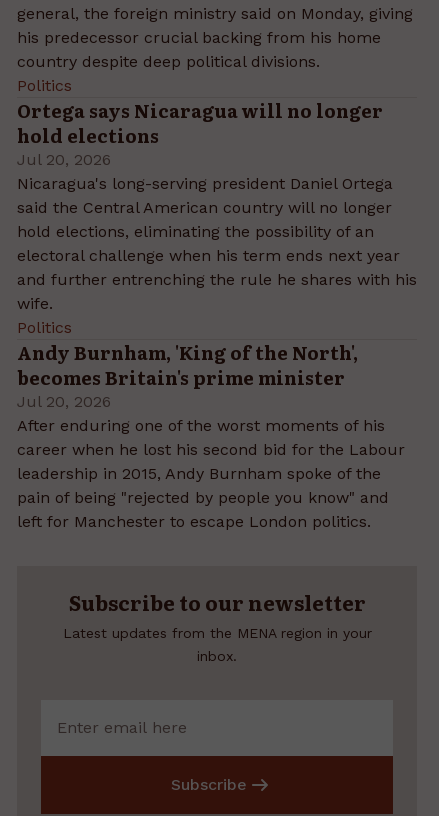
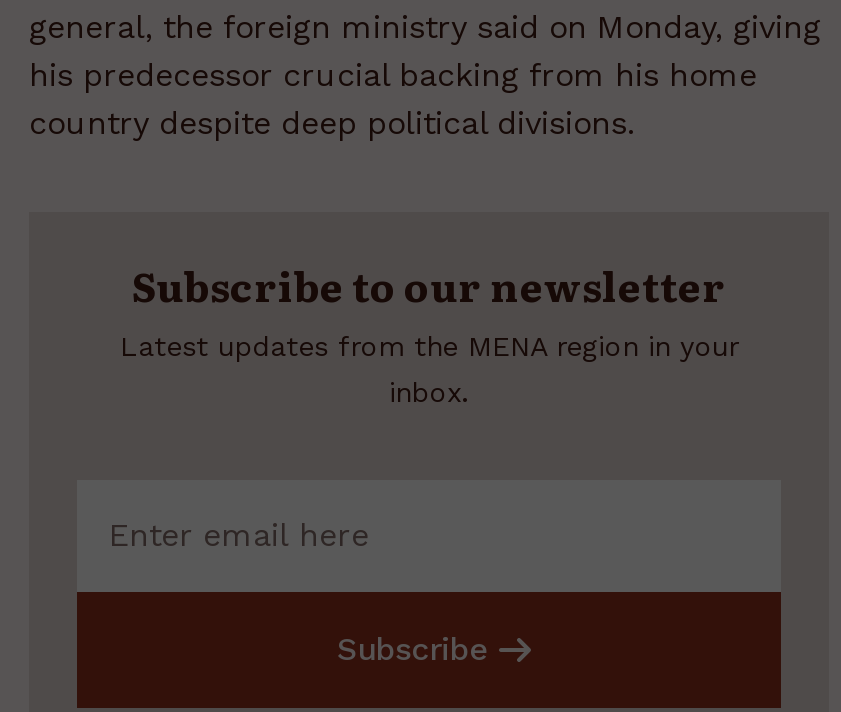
[17,76,417,531] Politics | Ortega says Nicaragua will no longer | hold elections | Jul 20, 2026 | Nicaragua's long-serving president Daniel Ortega | said the Central American country will no longer | hold elections, eliminating the possibility of an | electoral challenge when his term ends next year | and further entrenching the rule he shares with his | wife. | Politics | Andy Burnham, 'King of the North', | becomes Britain's prime minister | Jul 20, 2026 | After enduring one of the worst moments of his | career when he lost his second bid for the Labour | leadership in 2015, Andy Burnham spoke of the | pain of being "rejected by people you know" and | left for Manchester to escape London politics. -> none

